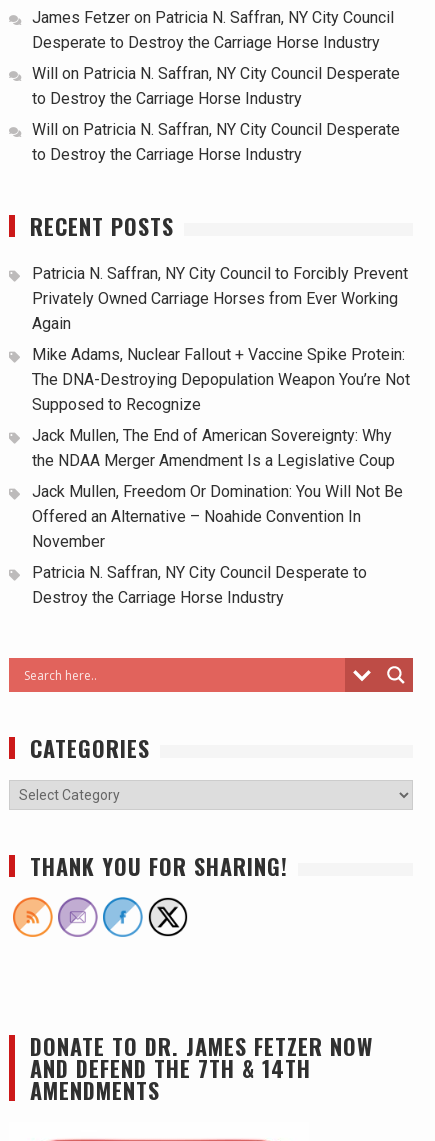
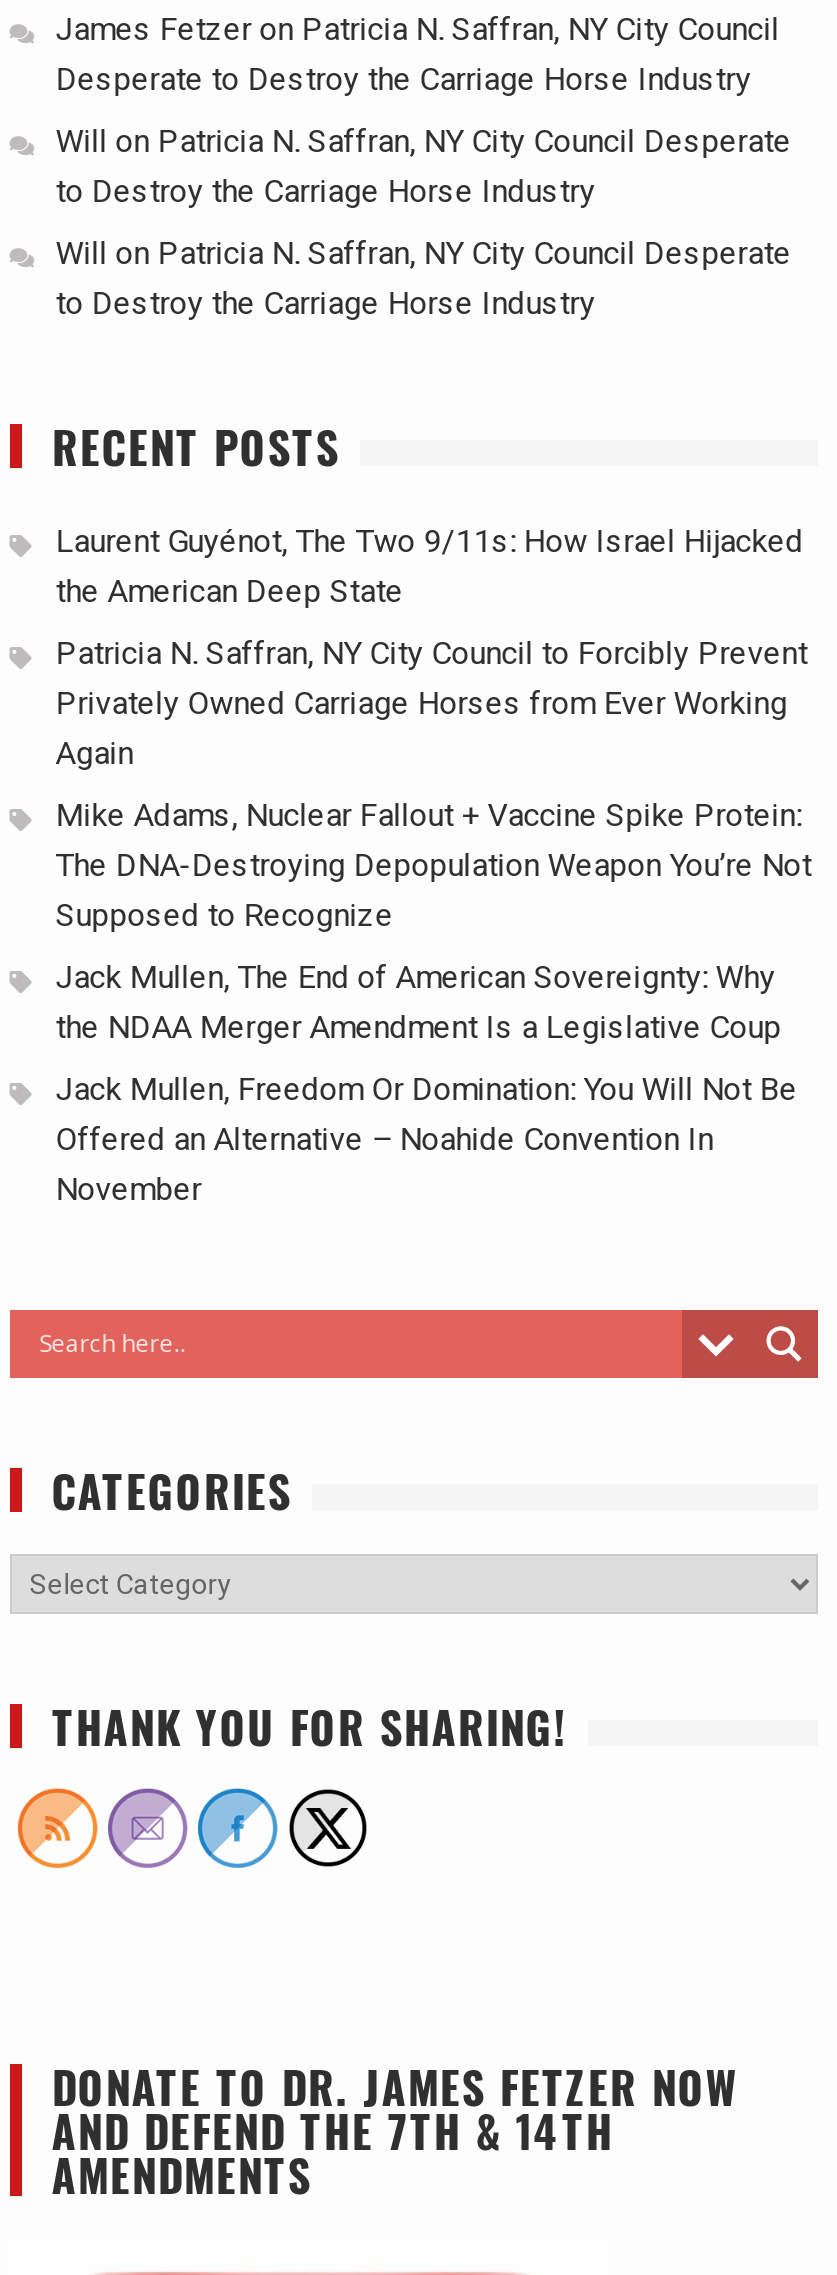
none -> [55,521,803,609] Laurent Guyénot, The Two 9/11s: How Israel Hijacked | the American Deep State
moved [32,264,410,551] -> [55,633,811,1207]: Patricia N. Saffran, NY City Council to Forcibly Prevent | Privately Owned Carriage Horses from Ever Working | Again | ... | Offered an Alternative – Noahide Convention In | November
[32,563,367,607] Patricia N. Saffran, NY City Council Desperate to | Destroy the Carriage Horse Industry -> none

